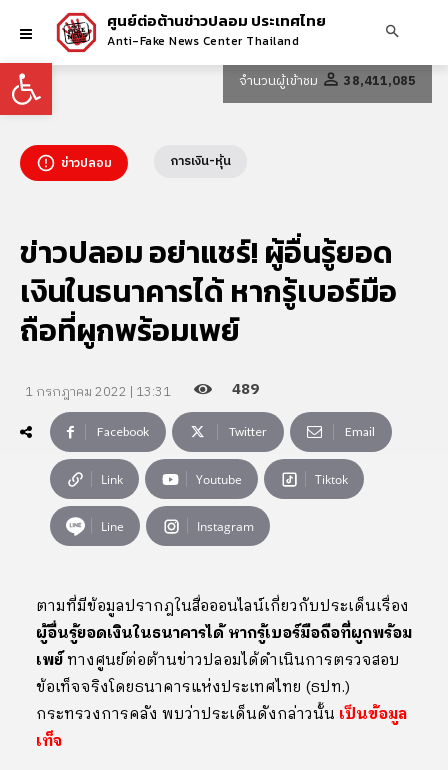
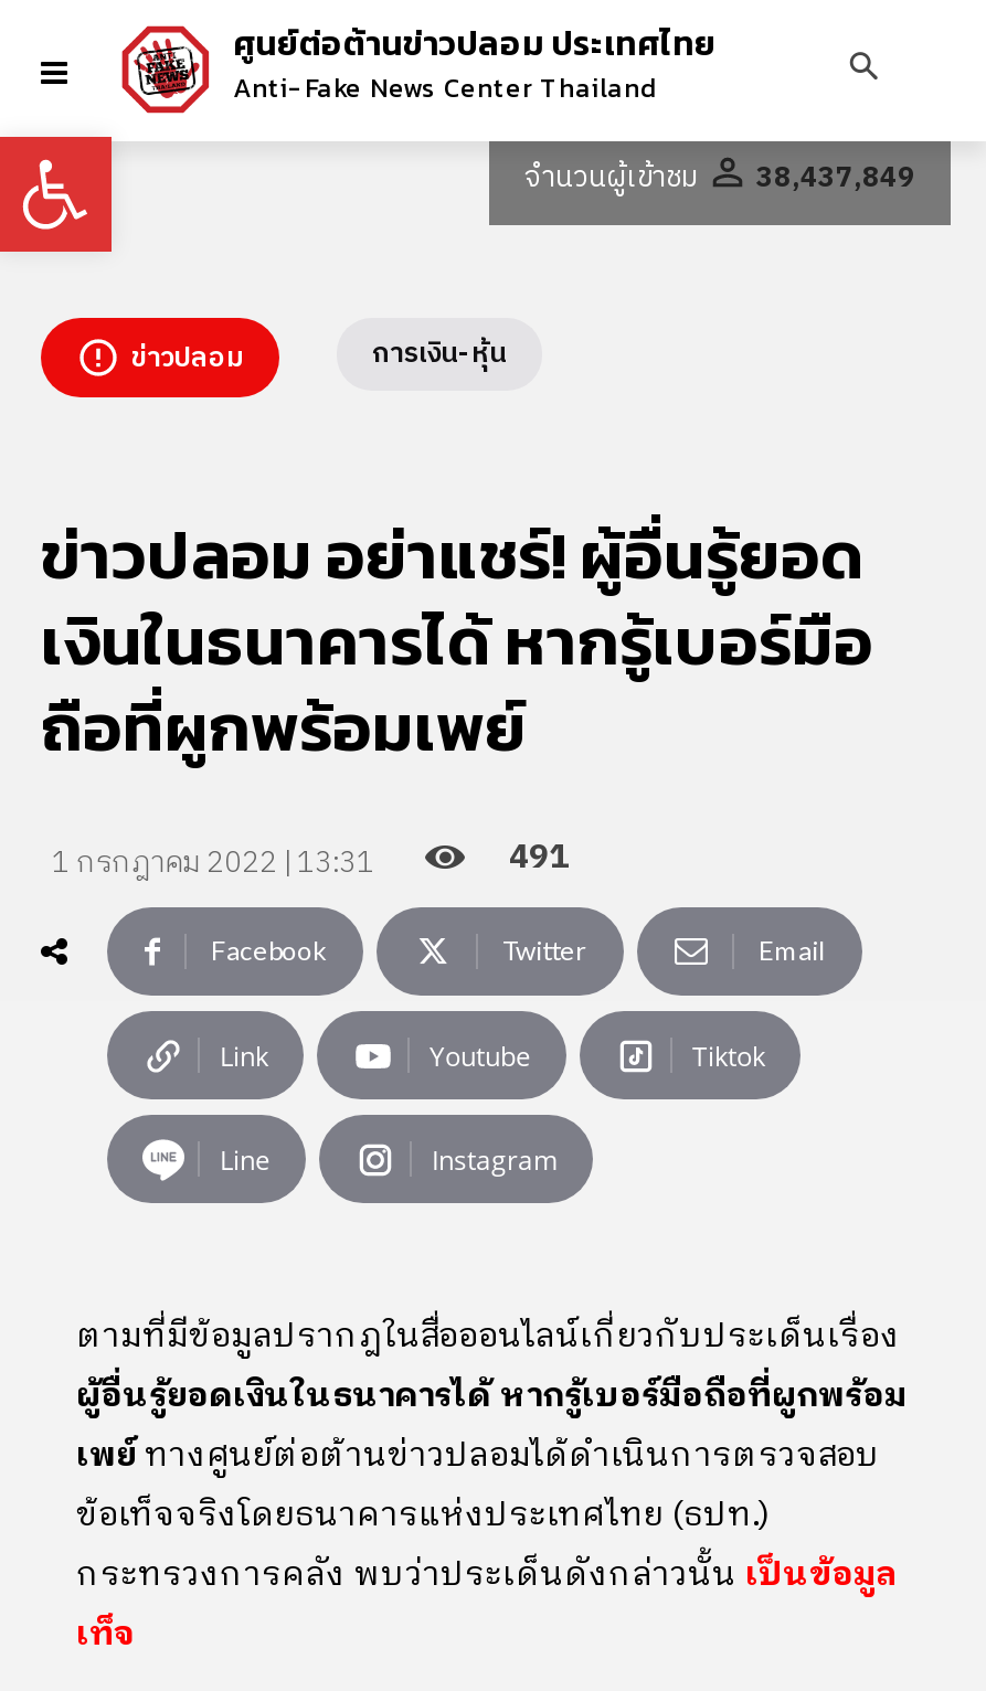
[239,70,416,92] จำนวนผู้เข้าชม 38,411,085 -> [524,153,915,202] จำนวนผู้เข้าชม 38,437,849
[232,377,259,402] 489 -> [509,830,569,885] 491

